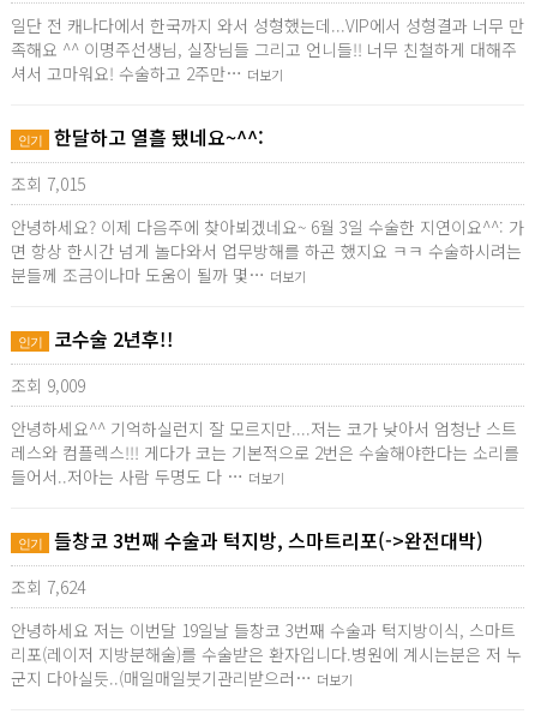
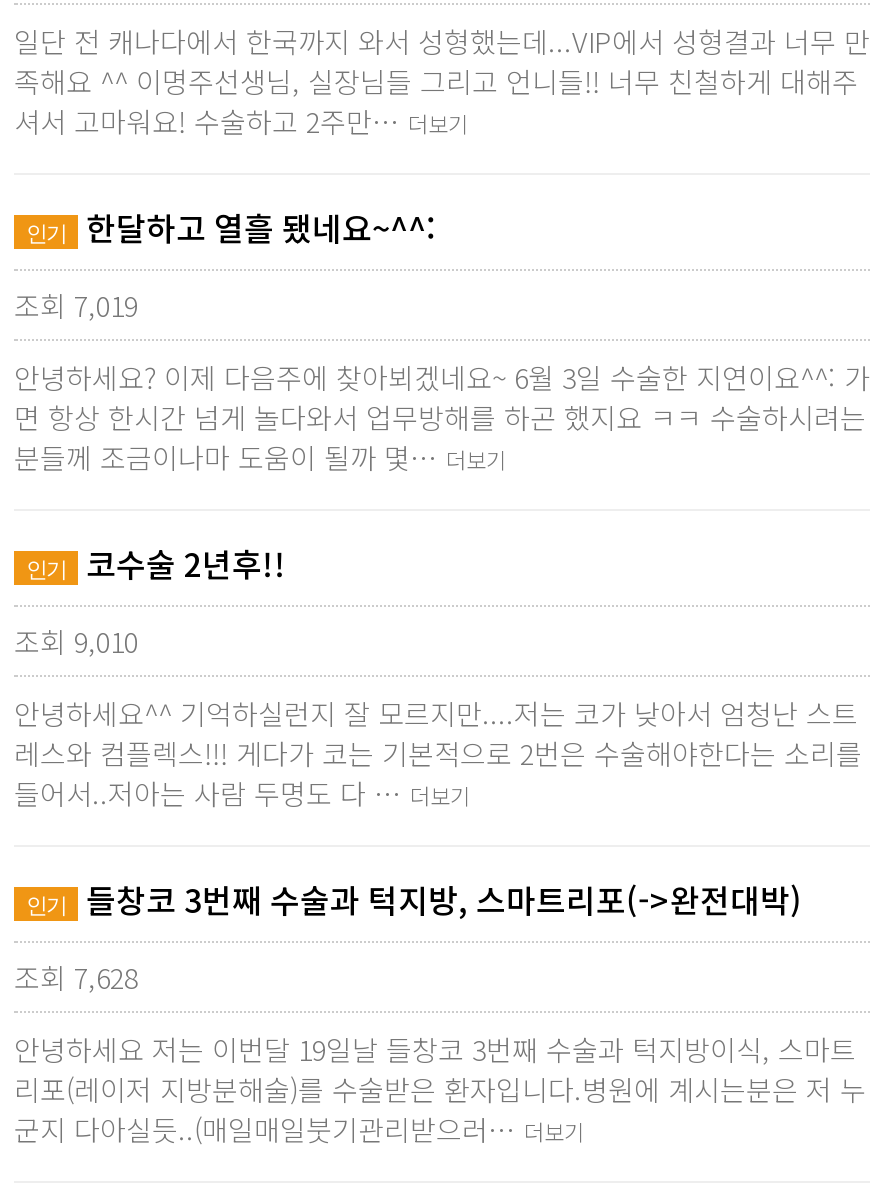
[11,172,85,196] 조회 7,015 -> [14,285,138,325] 조회 7,019
[11,373,85,397] 조회 9,009 -> [14,621,138,661] 조회 9,010
[11,575,85,599] 조회 7,624 -> [14,957,138,997] 조회 7,628

